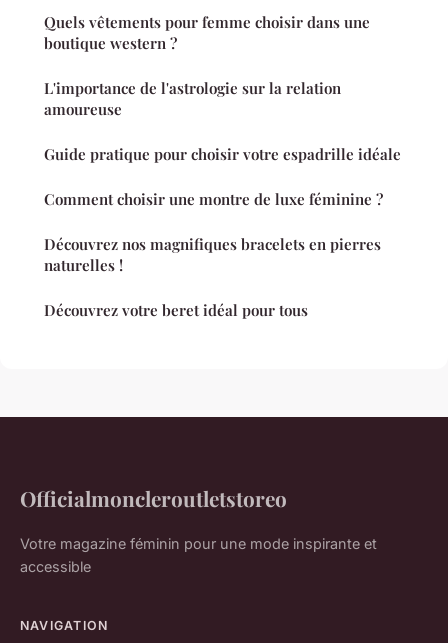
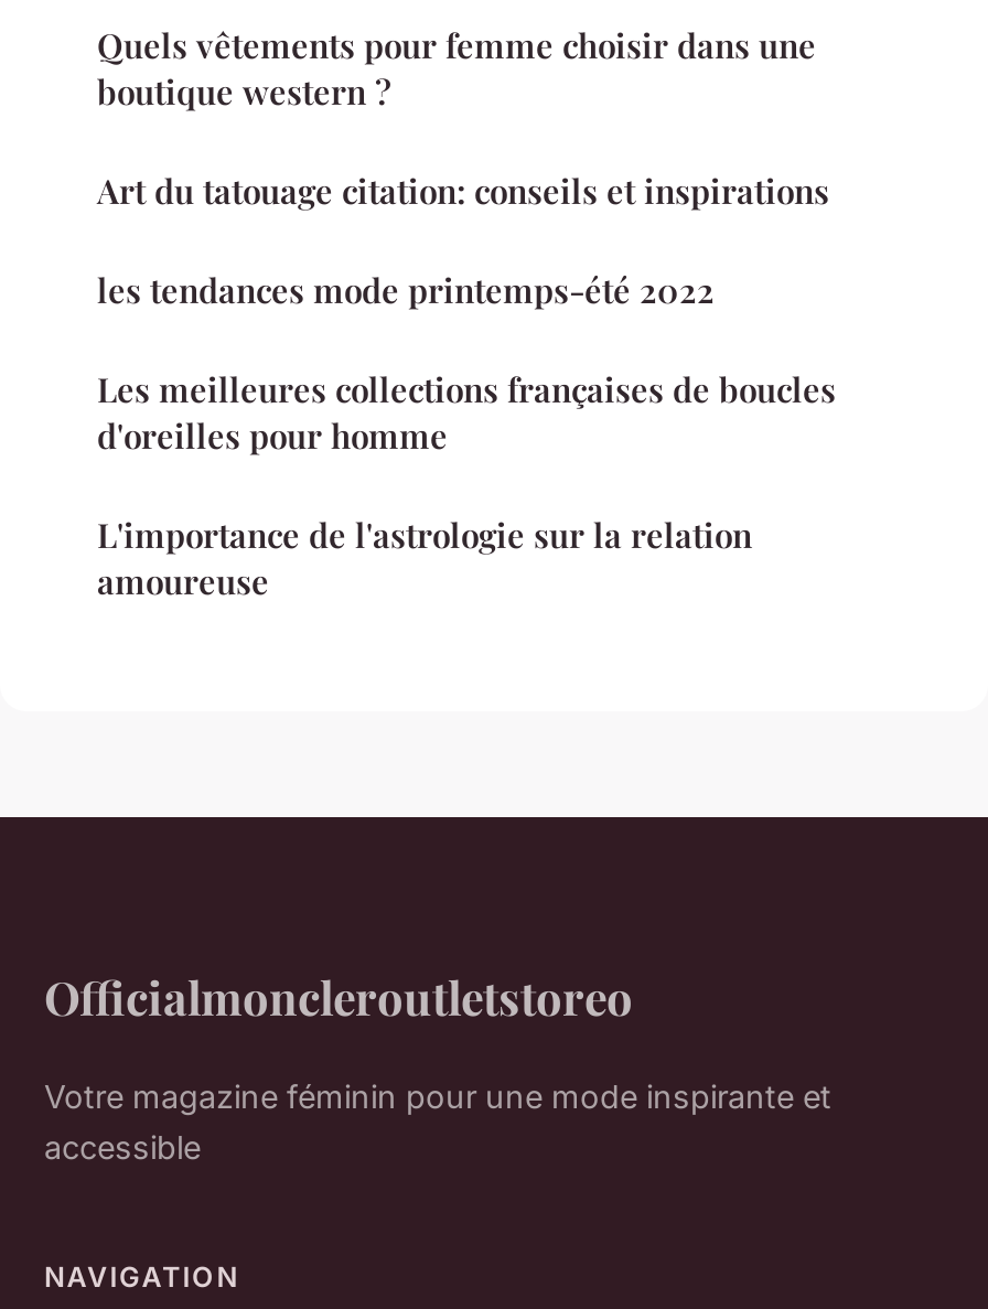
none -> [97,170,836,459] Art du tatouage citation: conseils et inspirations | les tendances mode printemps-été 2022 | Les meilleures collections françaises de boucles | d'oreilles pour homme
moved [44,78,341,119] -> [97,514,752,604]: L'importance de l'astrologie sur la relation | amoureuse
[44,144,401,320] Guide pratique pour choisir votre espadrille idéale | Comment choisir une montre de luxe féminine ? | Découvrez nos magnifiques bracelets en pierres | naturelles ! | Découvrez votre beret idéal pour tous -> none

